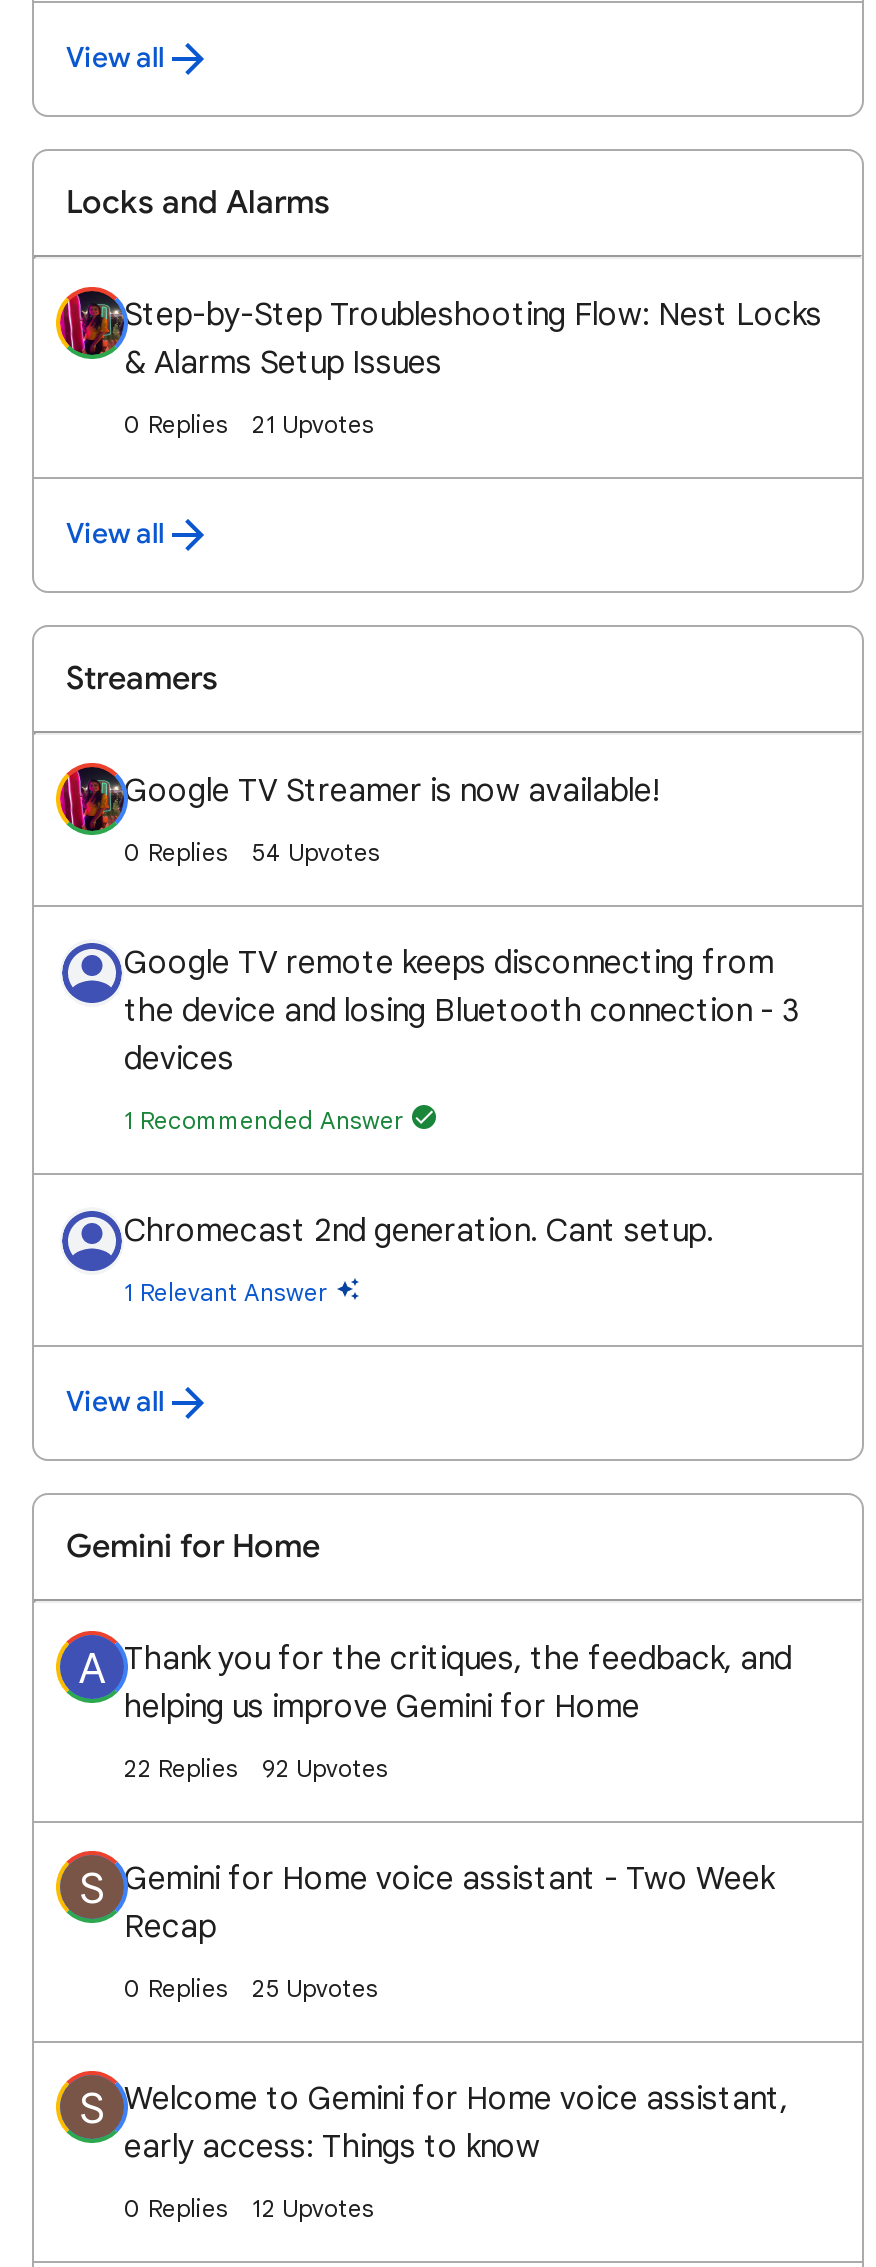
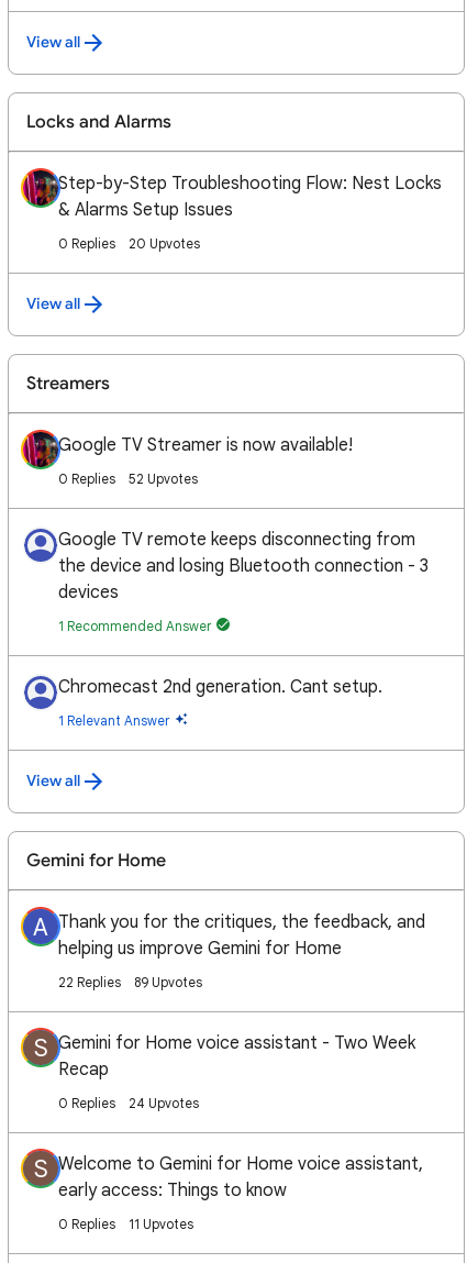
[252,409,374,439] 21 Upvotes -> [129,235,200,252] 20 Upvotes
[252,837,380,867] 54 Upvotes -> [129,470,198,487] 52 Upvotes
[124,1753,388,1783] 22 Replies 92 Upvotes -> [58,974,202,990] 22 Replies 89 Upvotes
[252,1973,378,2003] 25 Upvotes -> [129,1095,199,1111] 24 Upvotes
[252,2193,374,2223] 12 Upvotes -> [129,1216,193,1232] 11 Upvotes

